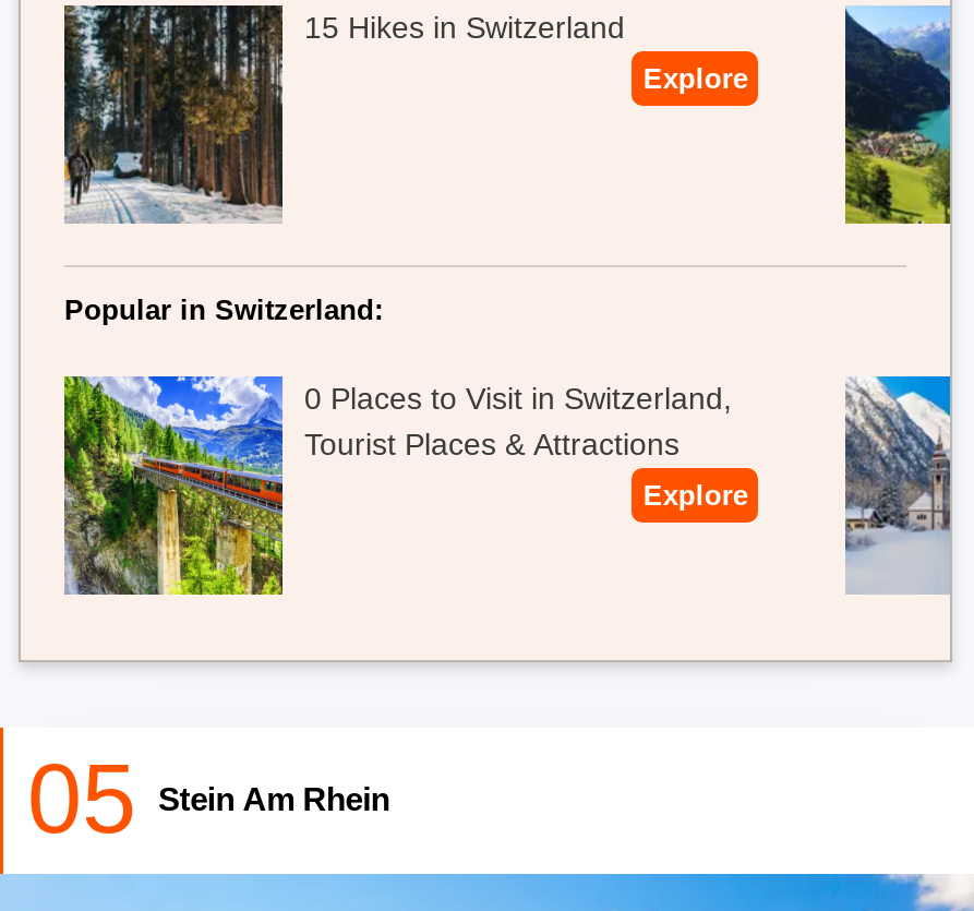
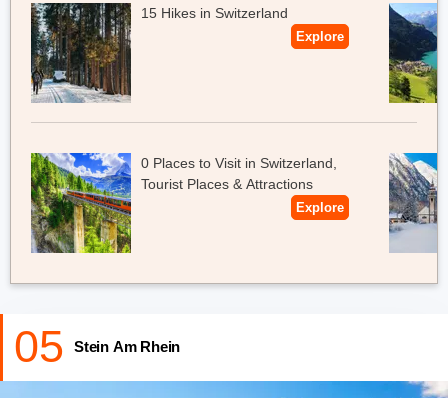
[64,293,383,326] Popular in Switzerland: -> none

